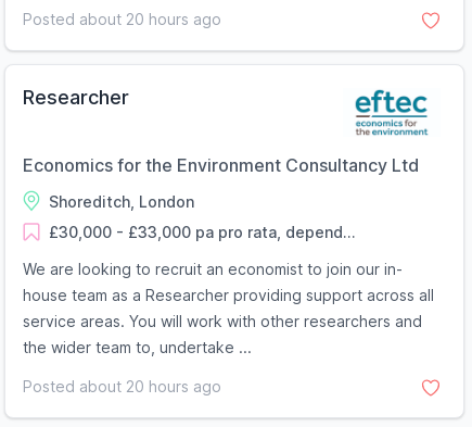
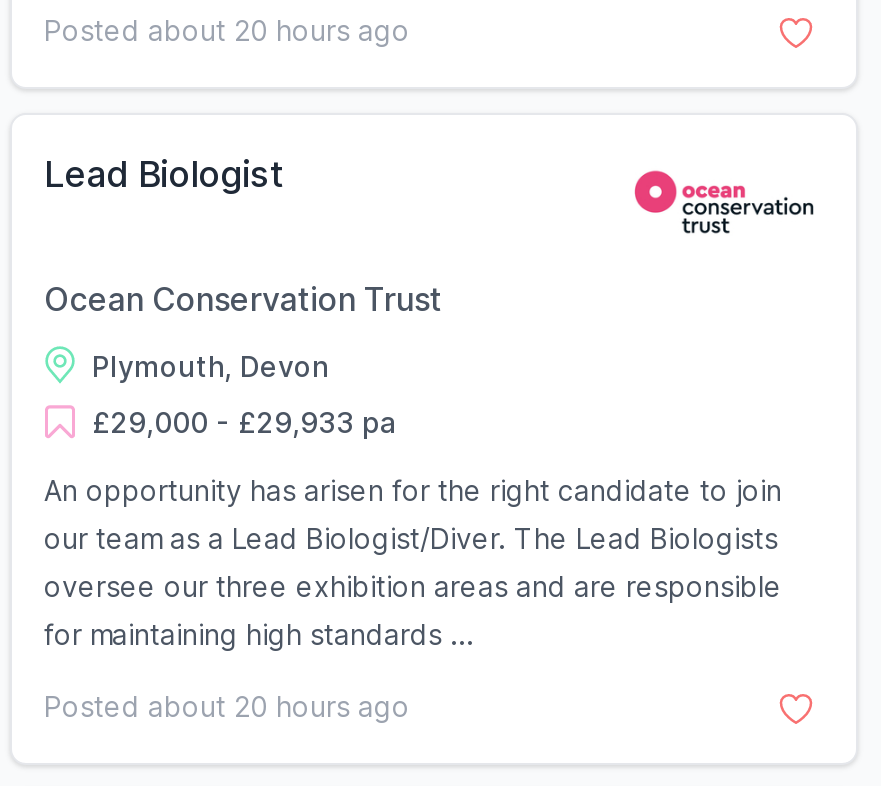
[23,86,129,109] Researcher -> [44,152,284,194] Lead Biologist
[343,88,441,137] [image] -> [632,158,816,244] [image]
[23,155,419,176] Economics for the Environment Consultancy Ltd -> [44,278,442,318] Ocean Conservation Trust
[44,193,194,211] Shoreditch, London -> [84,348,328,382] Plymouth, Devon
[44,223,356,241] £30,000 - £33,000 pa pro rata, depend... -> [84,404,396,438] £29,000 - £29,933 pa
[23,260,434,357] We are looking to recruit an economist to join our in- | house team as a Researcher providing support across all | service areas. You will work with other researchers and | the wider team to, undertake ... -> [44,472,782,650] An opportunity has arisen for the right candidate to join | our team as a Lead Biologist/Diver. The Lead Biologists | oversee our three exhibition areas and are responsible | for maintaining high standards ...

